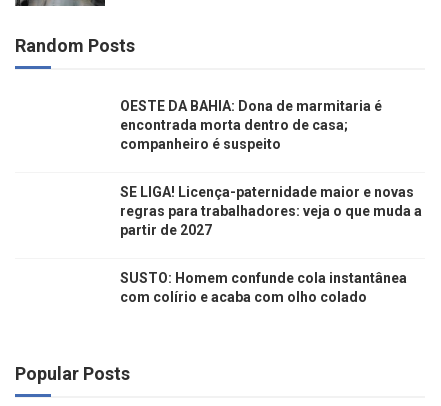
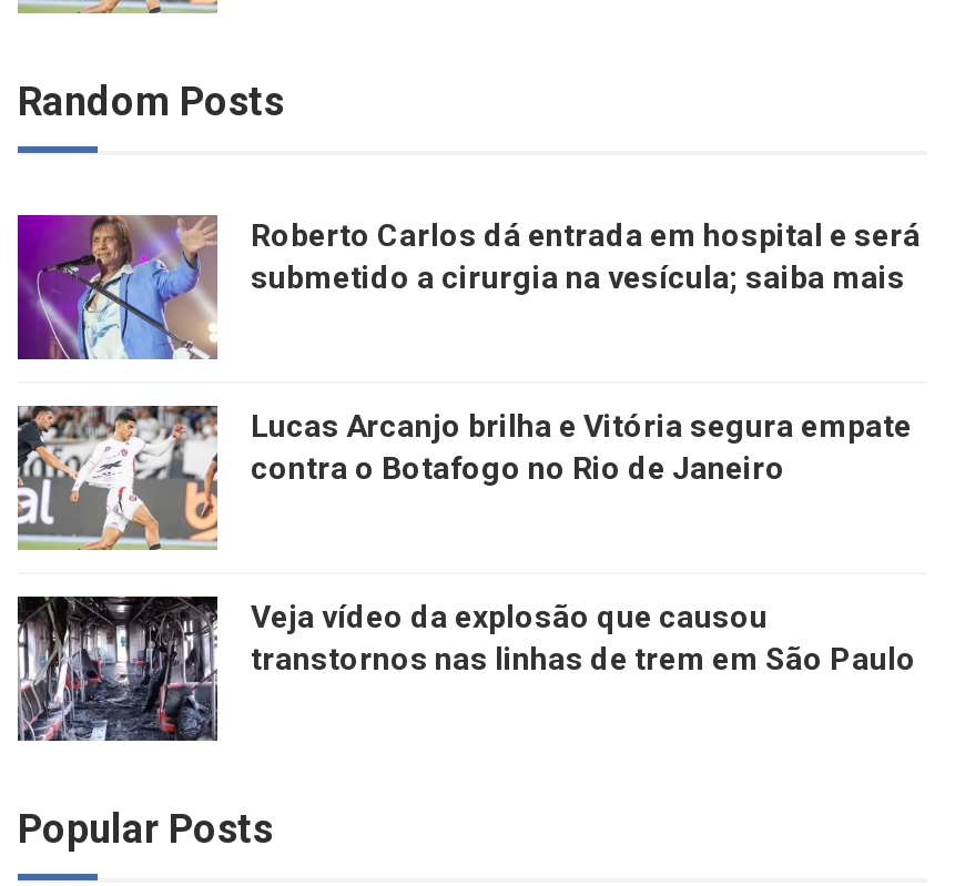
none -> [16,213,220,361] [image]
none -> [16,404,220,552] [image]
none -> [16,594,220,743] [image]
[120,98,382,152] OESTE DA BAHIA: Dona de marmitaria é | encontrada morta dentro de casa; | companheiro é suspeito -> [251,217,921,295] Roberto Carlos dá entrada em hospital e será | submetido a cirurgia na vesícula; saiba mais
[120,184,422,238] SE LIGA! Licença-paternidade maior e novas | regras para trabalhadores: veja o que muda a | partir de 2027 -> [251,408,912,486] Lucas Arcanjo brilha e Vitória segura empate | contra o Botafogo no Rio de Janeiro
[120,270,407,305] SUSTO: Homem confunde cola instantânea | com colírio e acaba com olho colado -> [251,599,916,676] Veja vídeo da explosão que causou | transtornos nas linhas de trem em São Paulo

